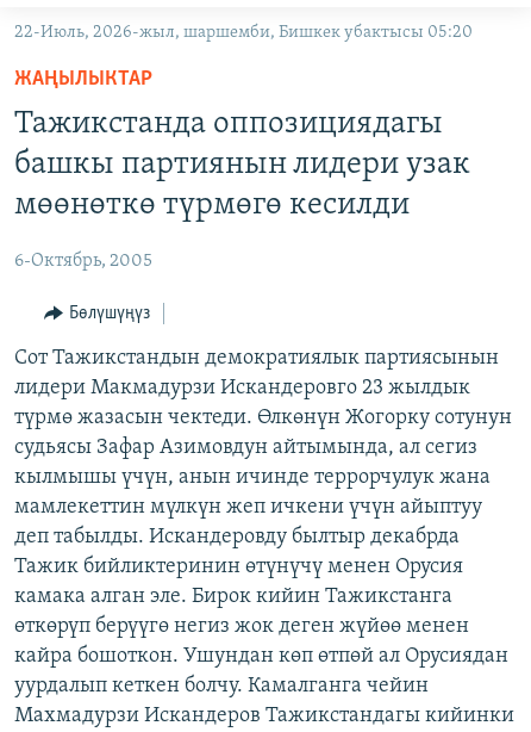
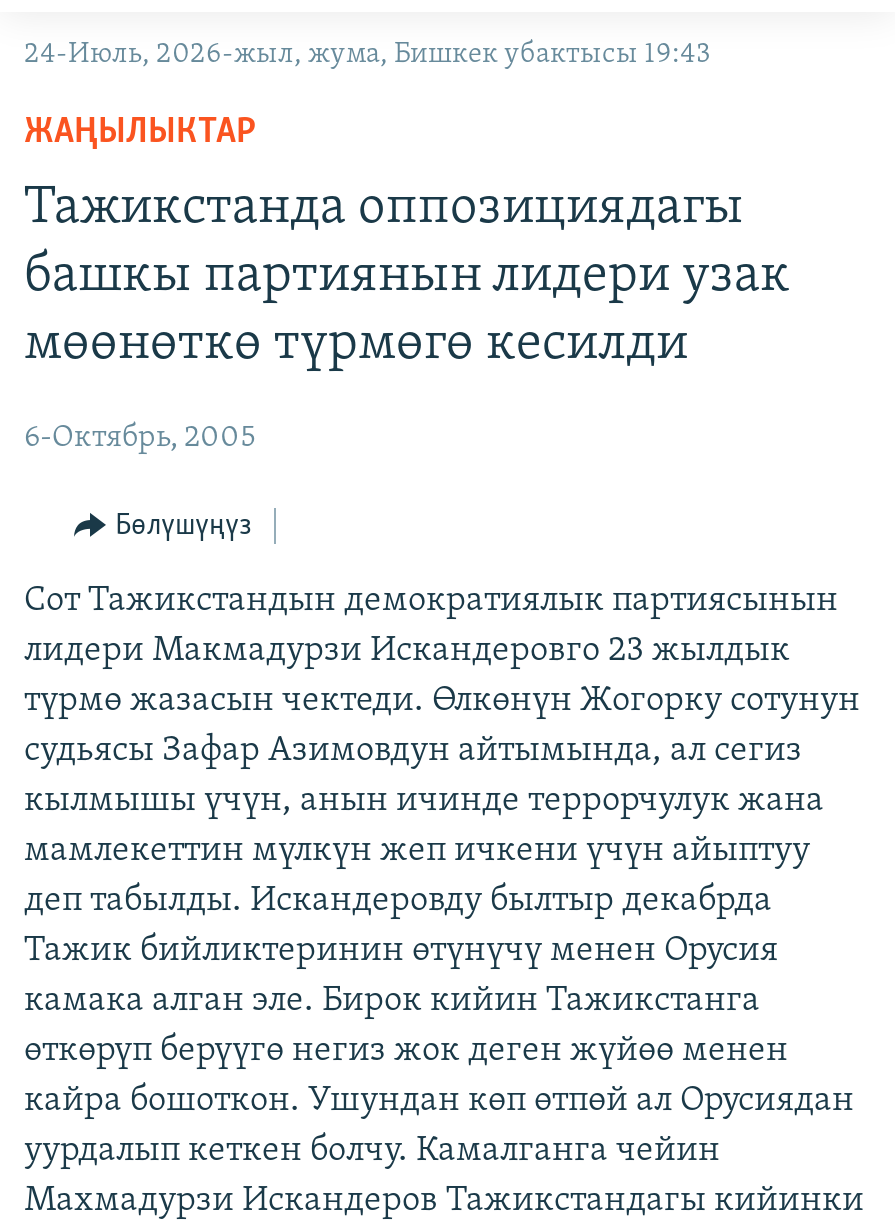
[14,24,473,42] 22-Июль, 2026-жыл, шаршемби, Бишкек убактысы 05:20 -> [24,40,710,70] 24-Июль, 2026-жыл, жума, Бишкек убактысы 19:43

